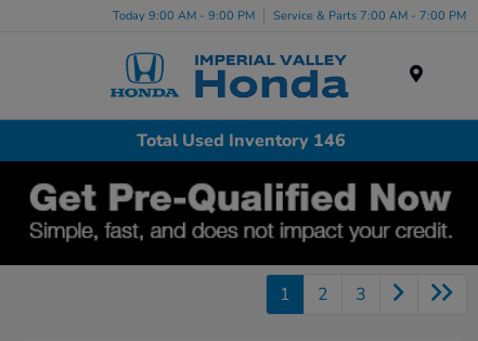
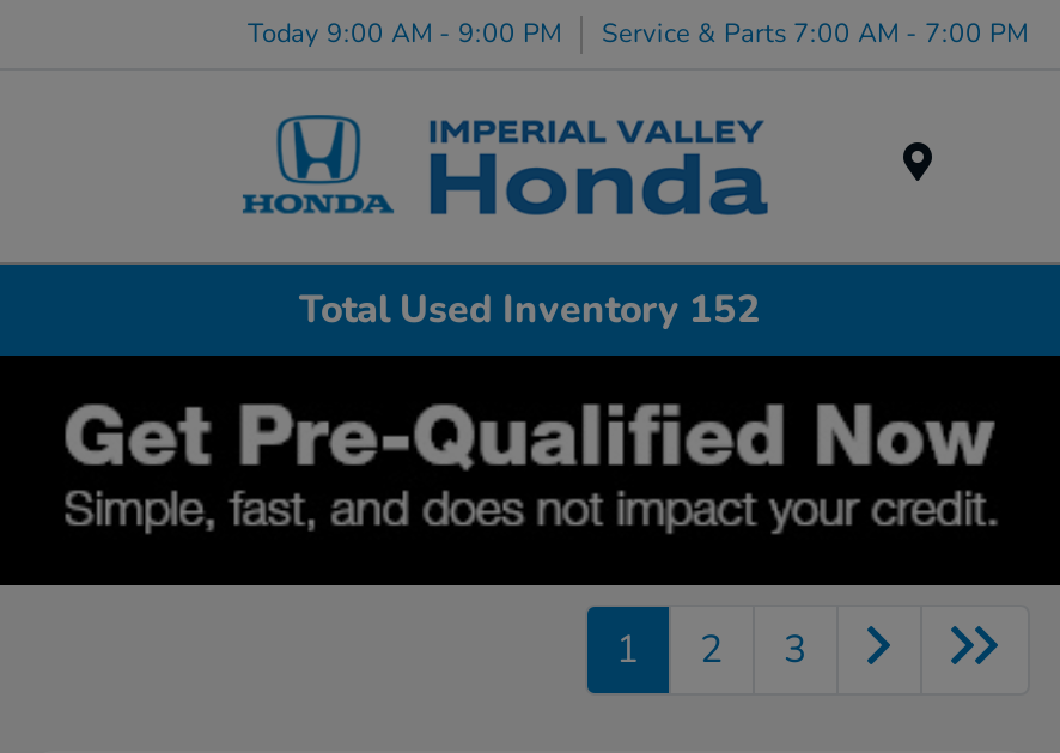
[136,128,345,152] Total Used Inventory 146 -> [299,283,761,335] Total Used Inventory 152

